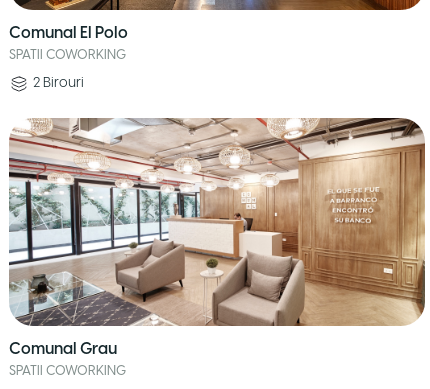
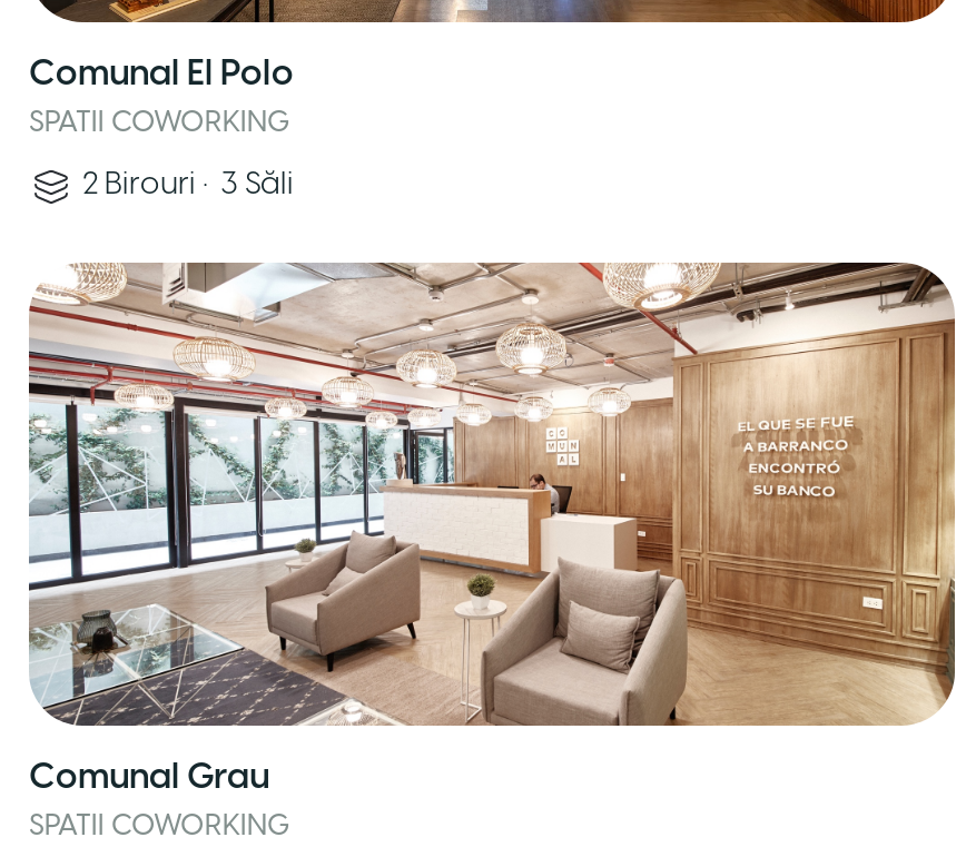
[33,76,84,91] 2 Birouri -> [82,169,294,203] 2 Birouri • 3 Săli

